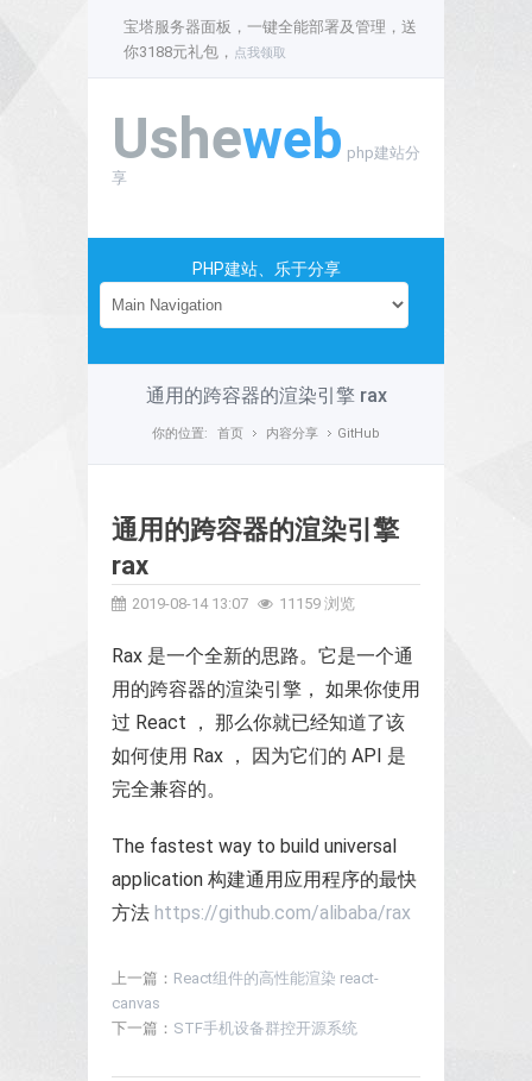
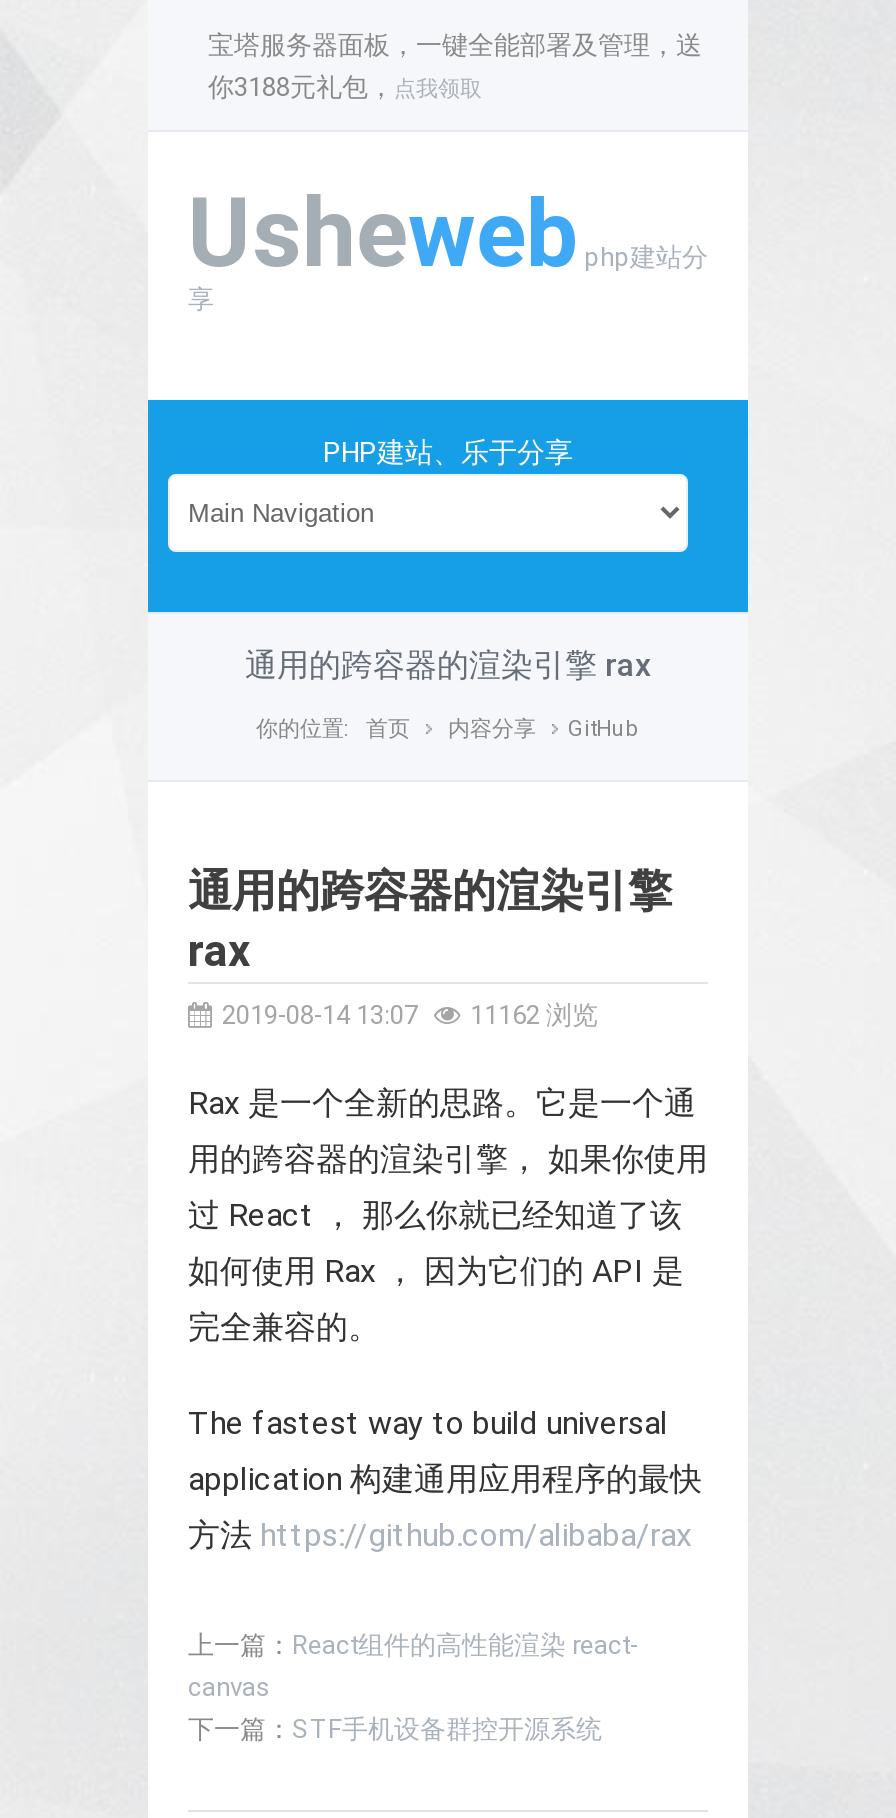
[132,595,355,612] 2019-08-14 13:07 11159 浏览 -> [222,1000,598,1030] 2019-08-14 13:07 11162 浏览

